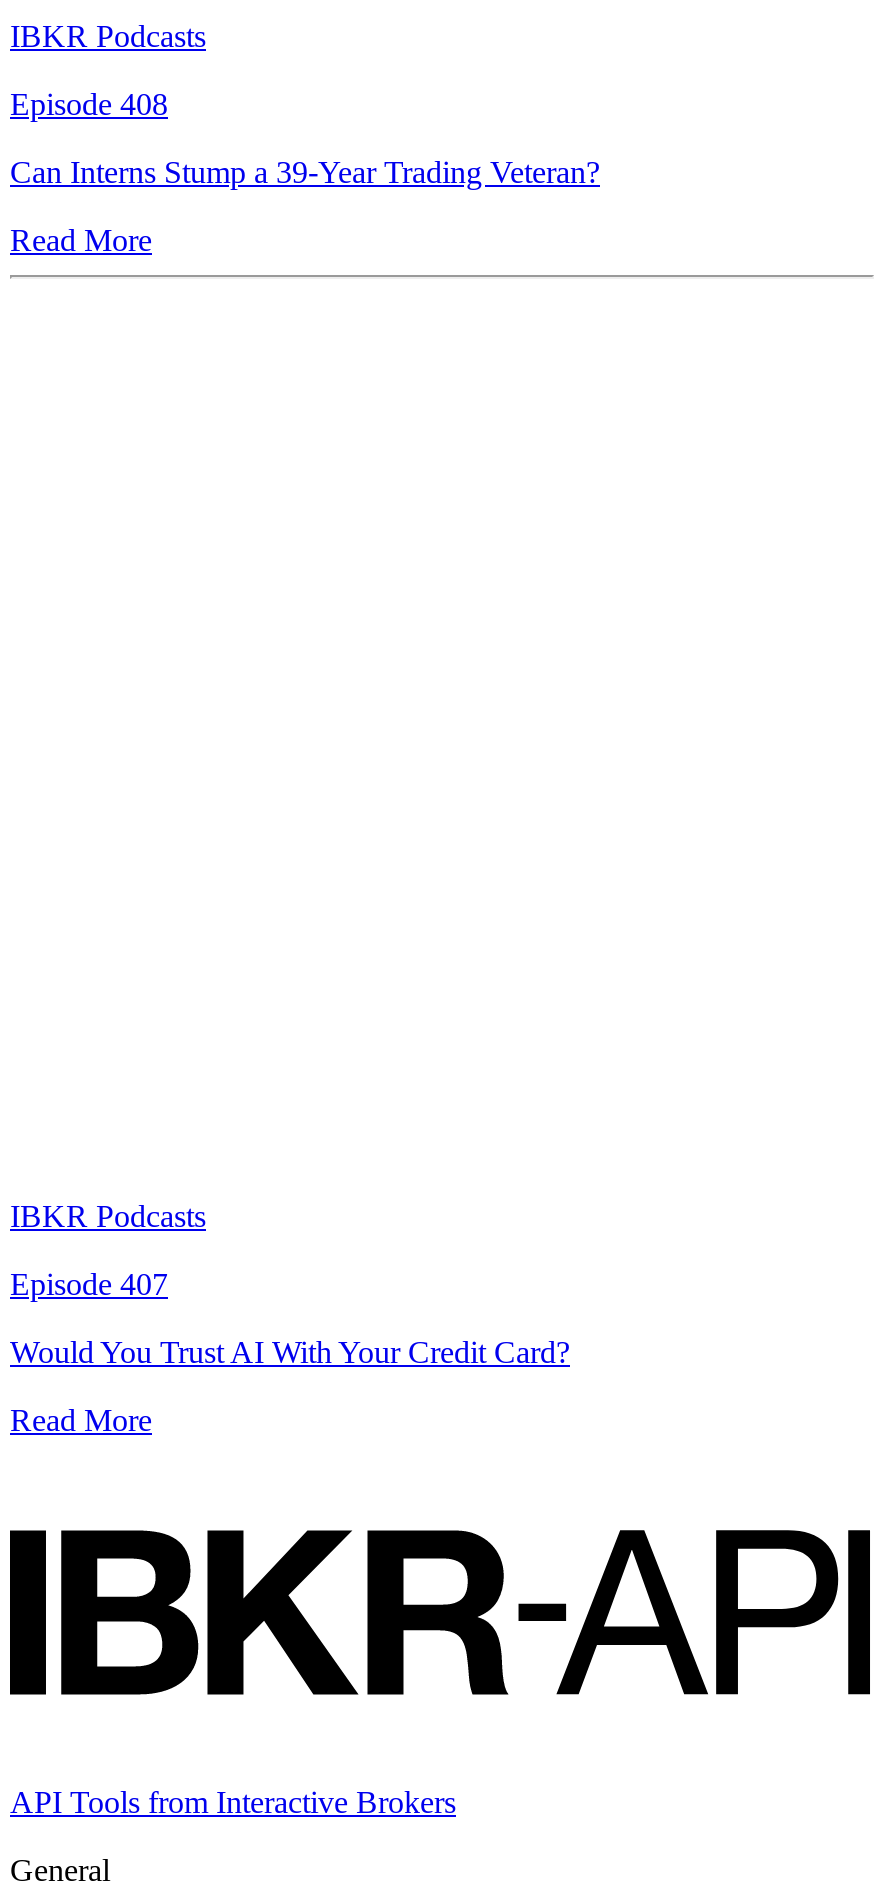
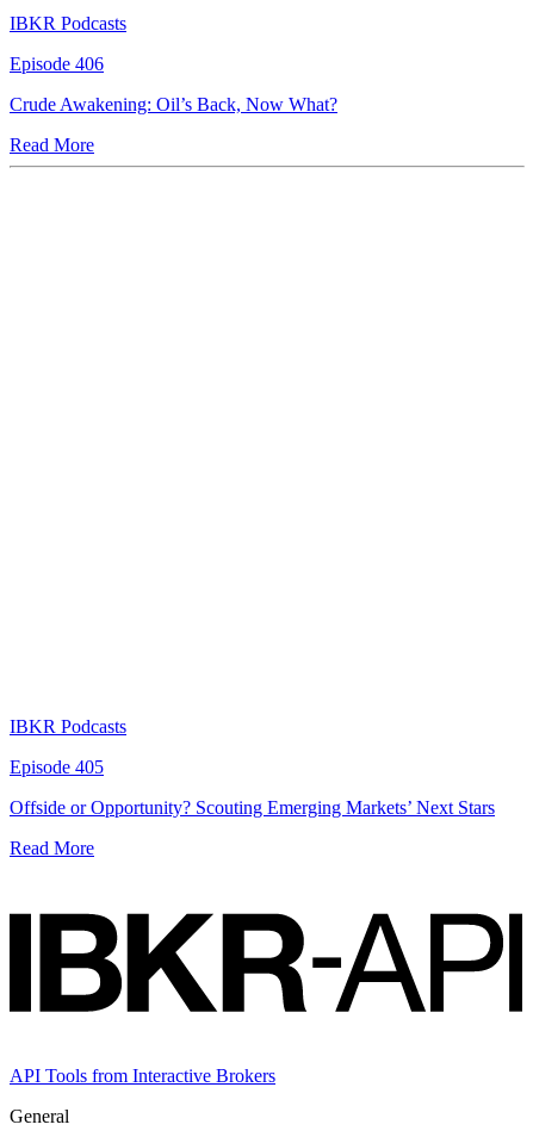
[10,87,168,121] Episode 408 -> [10,54,104,74] Episode 406
[10,155,600,189] Can Interns Stump a 39-Year Trading Veteran? -> [10,94,337,114] Crude Awakening: Oil’s Back, Now What?
[10,1267,168,1301] Episode 407 -> [10,757,104,777] Episode 405
[10,1335,570,1369] Would You Trust AI With Your Credit Card? -> [10,797,495,817] Offside or Opportunity? Scouting Emerging Markets’ Next Stars

